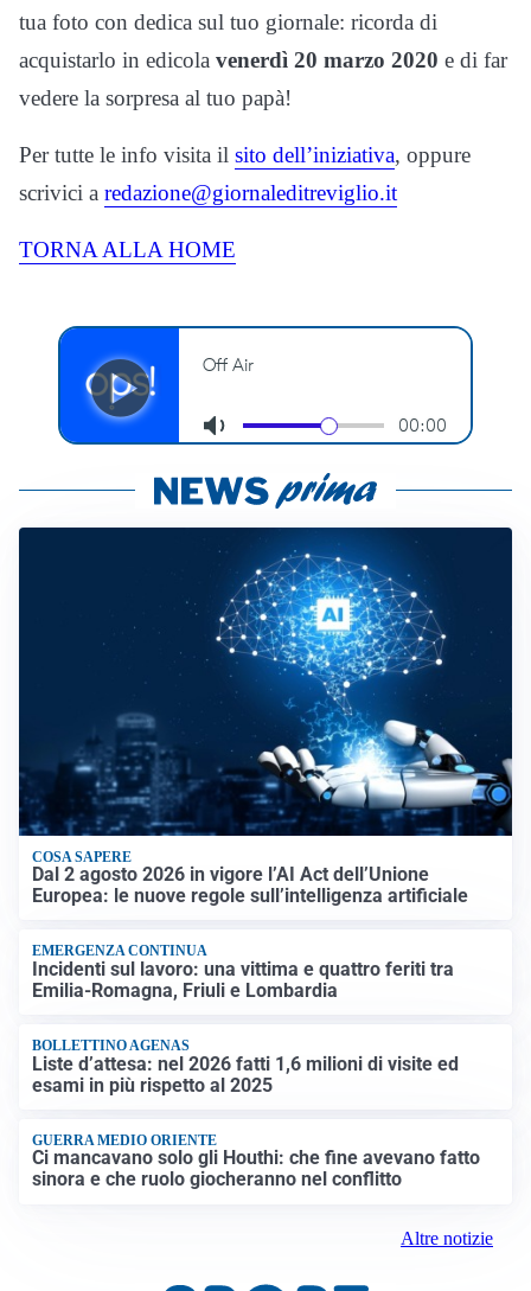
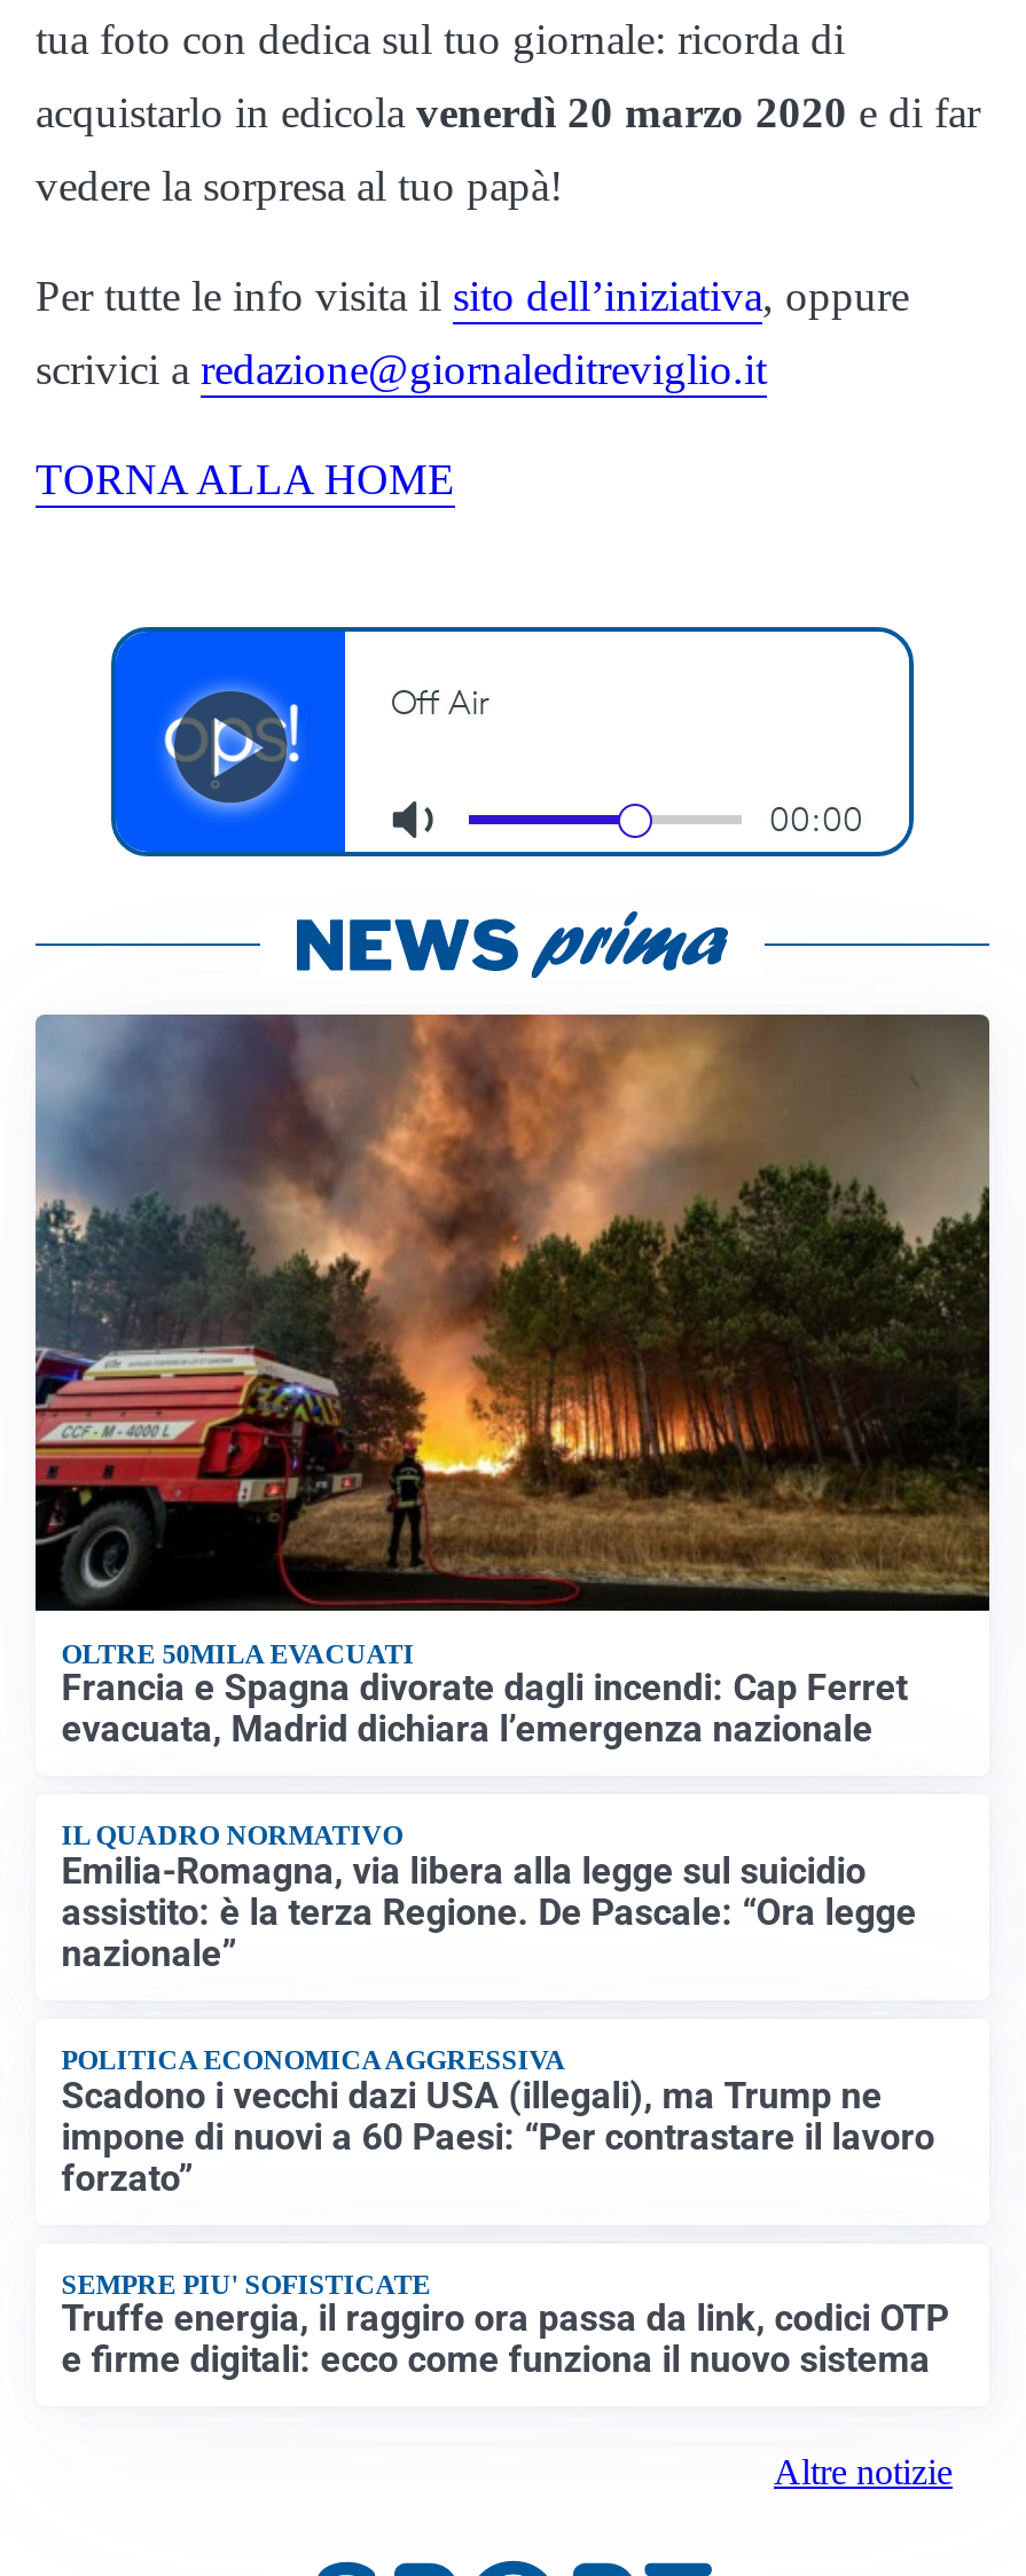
[18,526,513,907] [image] | COSA SAPERE | Dal 2 agosto 2026 in vigore l’AI Act dell’Unione | Europea: le nuove regole sull’intelligenza artificiale -> [33,1012,992,1751] [image] | OLTRE 50MILA EVACUATI | Francia e Spagna divorate dagli incendi: Cap Ferret | evacuata, Madrid dichiara l’emergenza nazionale
[32,943,454,1002] EMERGENZA CONTINUA | Incidenti sul lavoro: una vittima e quattro feriti tra | Emilia-Romagna, Friuli e Lombardia -> [61,1821,916,1975] IL QUADRO NORMATIVO | Emilia-Romagna, via libera alla legge sul suicidio | assistito: è la terza Regione. De Pascale: “Ora legge | nazionale”
[32,1038,459,1096] BOLLETTINO AGENAS | Liste d’attesa: nel 2026 fatti 1,6 milioni di visite ed | esami in più rispetto al 2025 -> [61,2045,935,2199] POLITICA ECONOMICA AGGRESSIVA | Scadono i vecchi dazi USA (illegali), ma Trump ne | impone di nuovi a 60 Paesi: “Per contrastare il lavoro | forzato”
[32,1132,480,1191] GUERRA MEDIO ORIENTE | Ci mancavano solo gli Houthi: che fine avevano fatto | sinora e che ruolo giocheranno nel conflitto -> [61,2269,949,2382] SEMPRE PIU' SOFISTICATE | Truffe energia, il raggiro ora passa da link, codici OTP | e firme digitali: ecco come funziona il nuovo sistema

